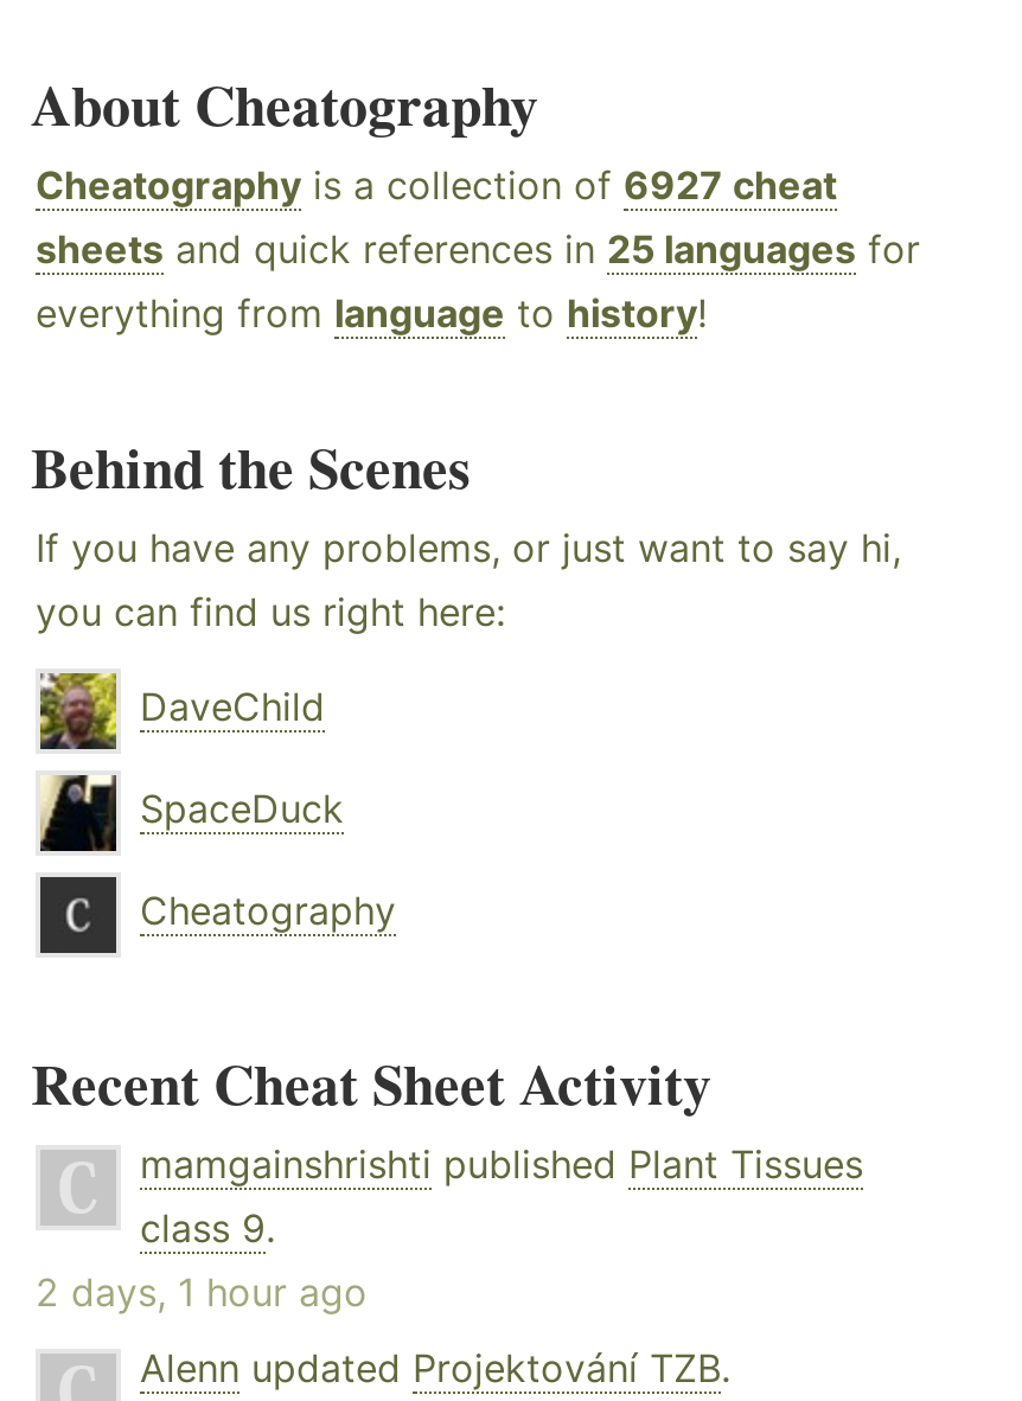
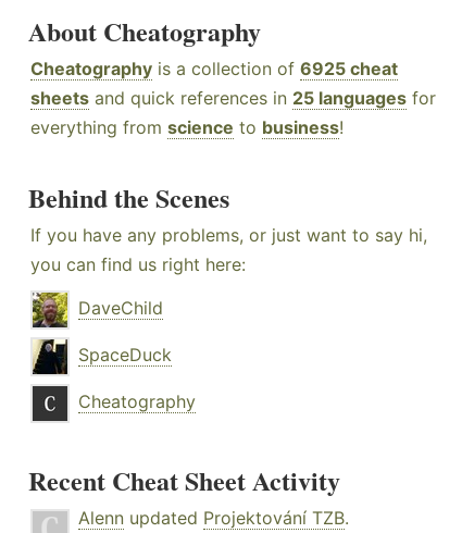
[36,161,837,209] Cheatography is a collection of 6927 cheat -> [30,58,398,80] Cheatography is a collection of 6925 cheat
[36,289,707,337] everything from language to history! -> [30,116,344,138] everything from science to business!
[36,1140,863,1316] mamgainshrishti published Plant Tissues | class 9. | 2 days, 1 hour ago -> none

